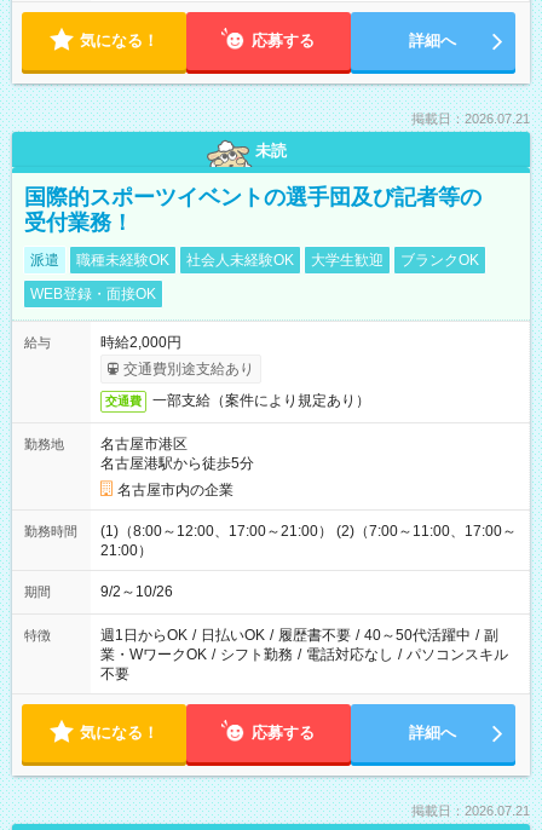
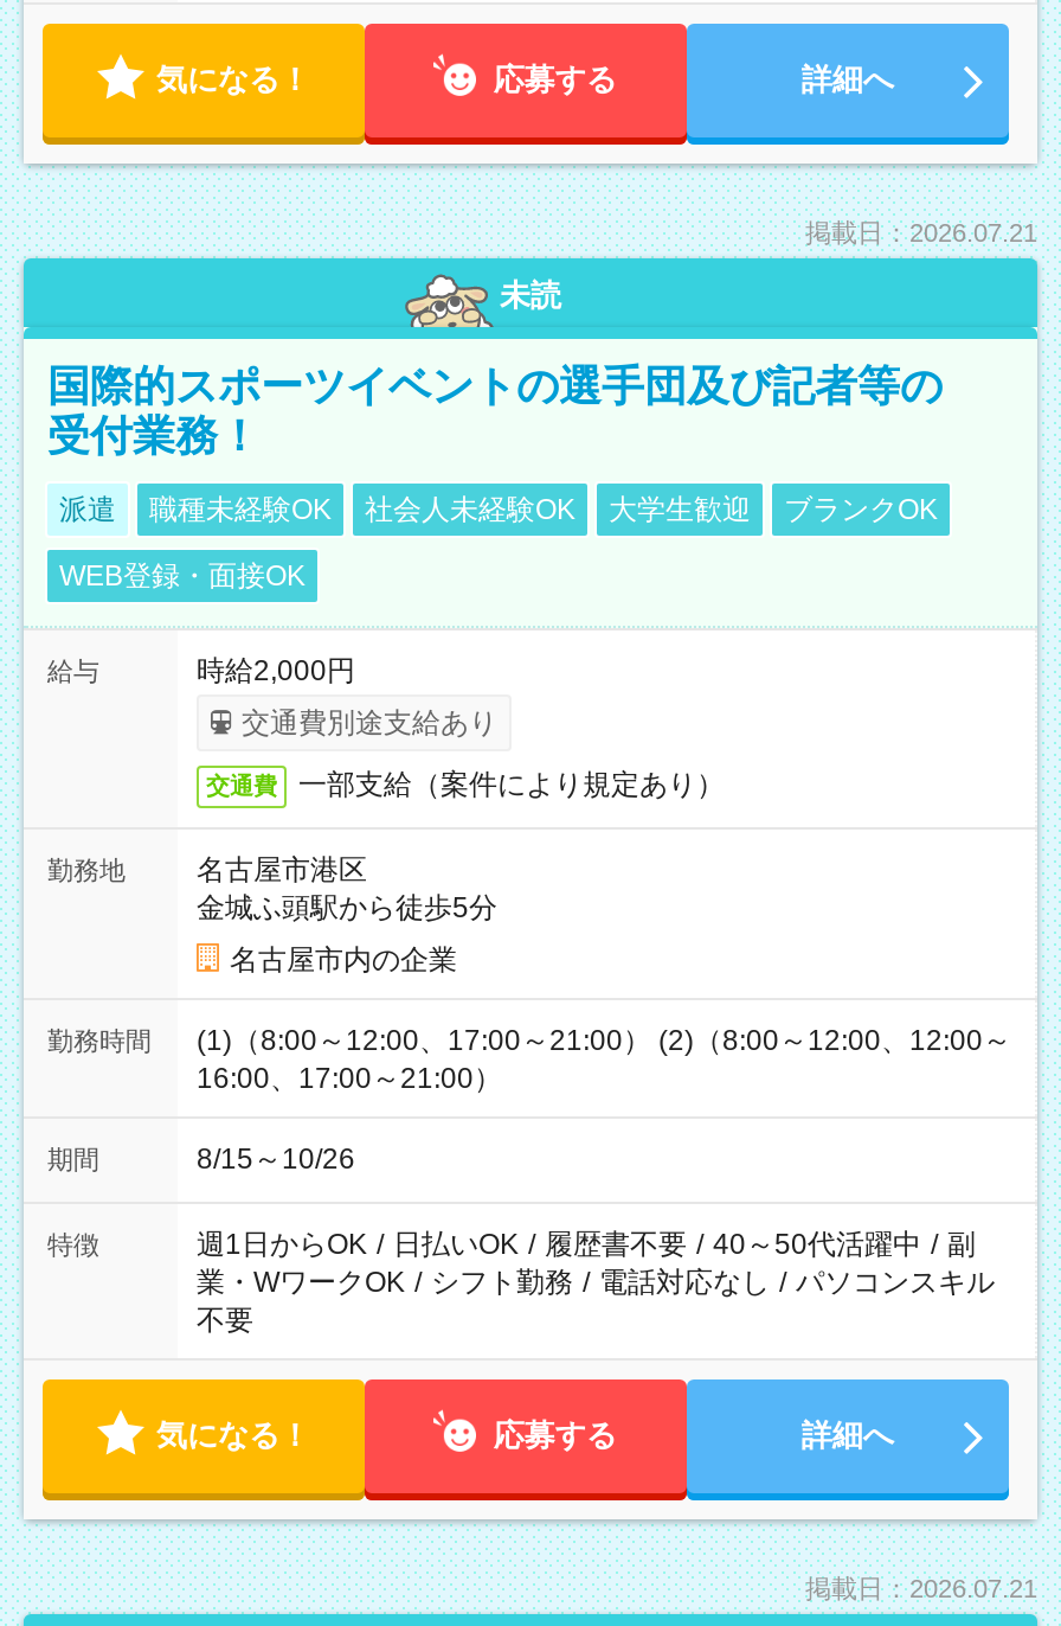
[100,455,254,472] 名古屋港駅から徒歩5分 -> [197,891,497,924] 金城ふ頭駅から徒歩5分
[100,523,517,559] (1)（8:00～12:00、17:00～21:00） (2)（7:00～11:00、17:00～ | 21:00） -> [197,1024,1011,1095] (1)（8:00～12:00、17:00～21:00） (2)（8:00～12:00、12:00～ | 16:00、17:00～21:00）
[100,583,173,600] 9/2～10/26 -> [197,1142,355,1176] 8/15～10/26

